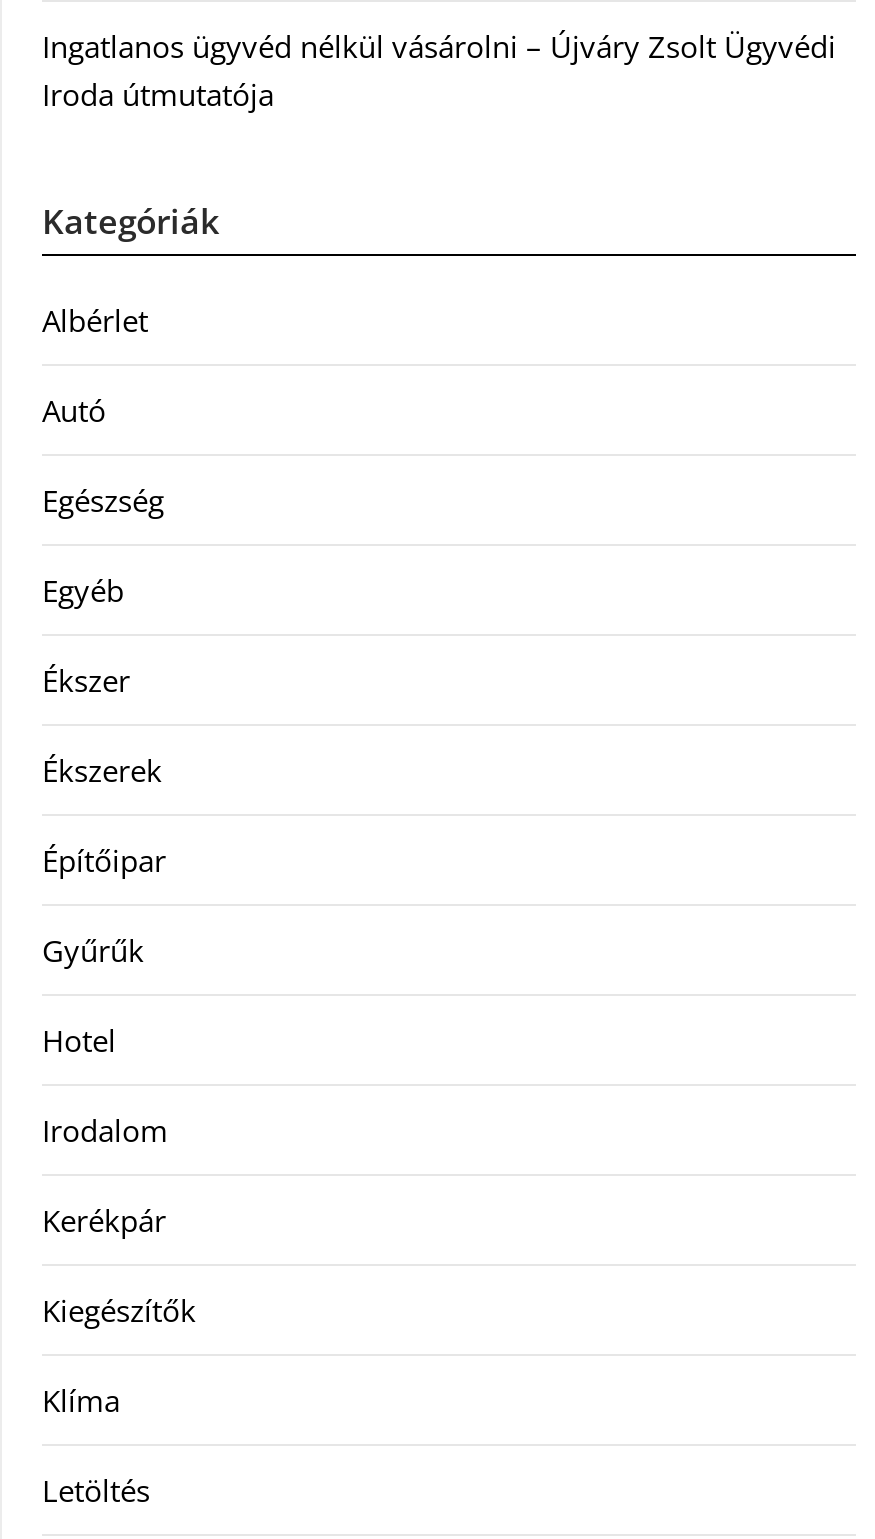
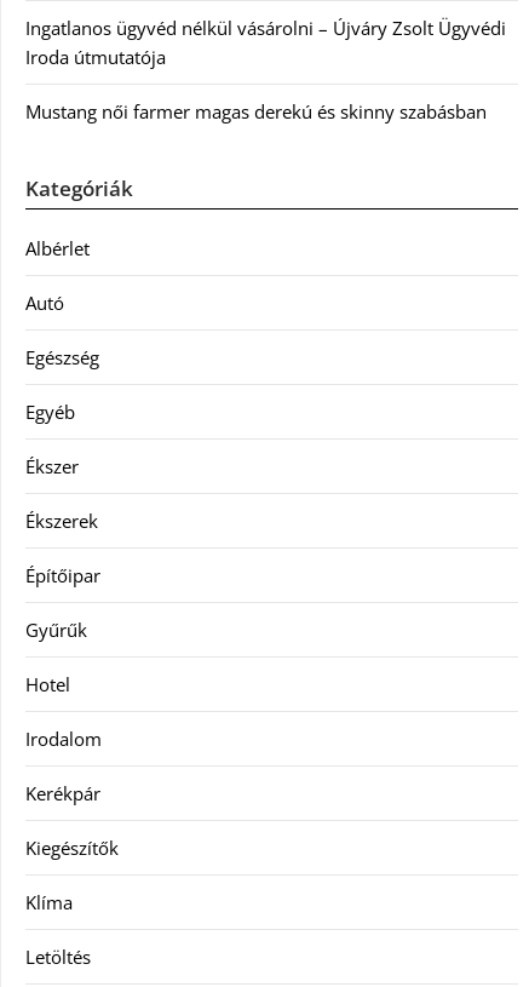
none -> [25,99,487,123] Mustang női farmer magas derekú és skinny szabásban

